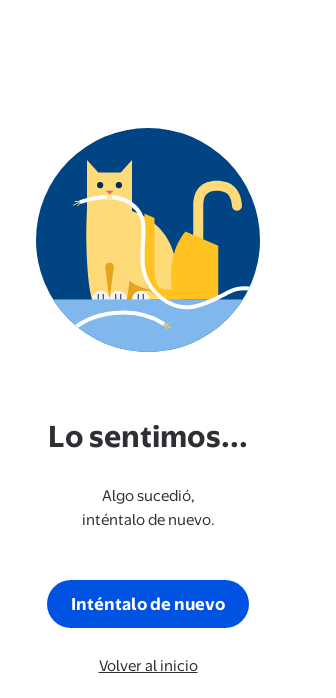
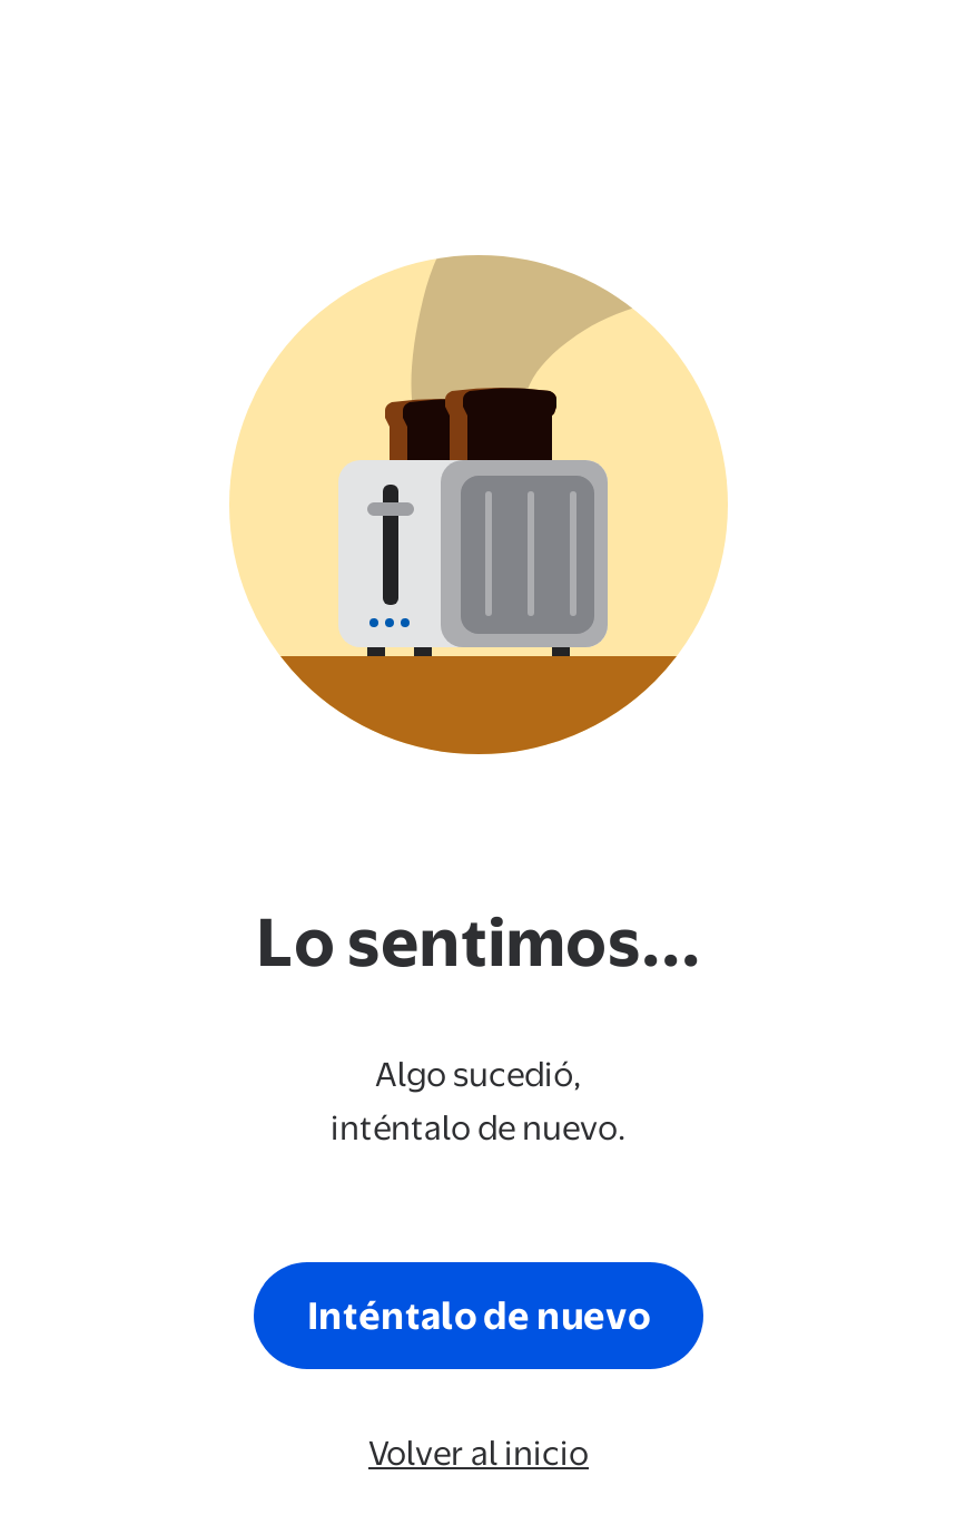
[35,127,261,353] [image] -> [229,255,728,756] [image]

